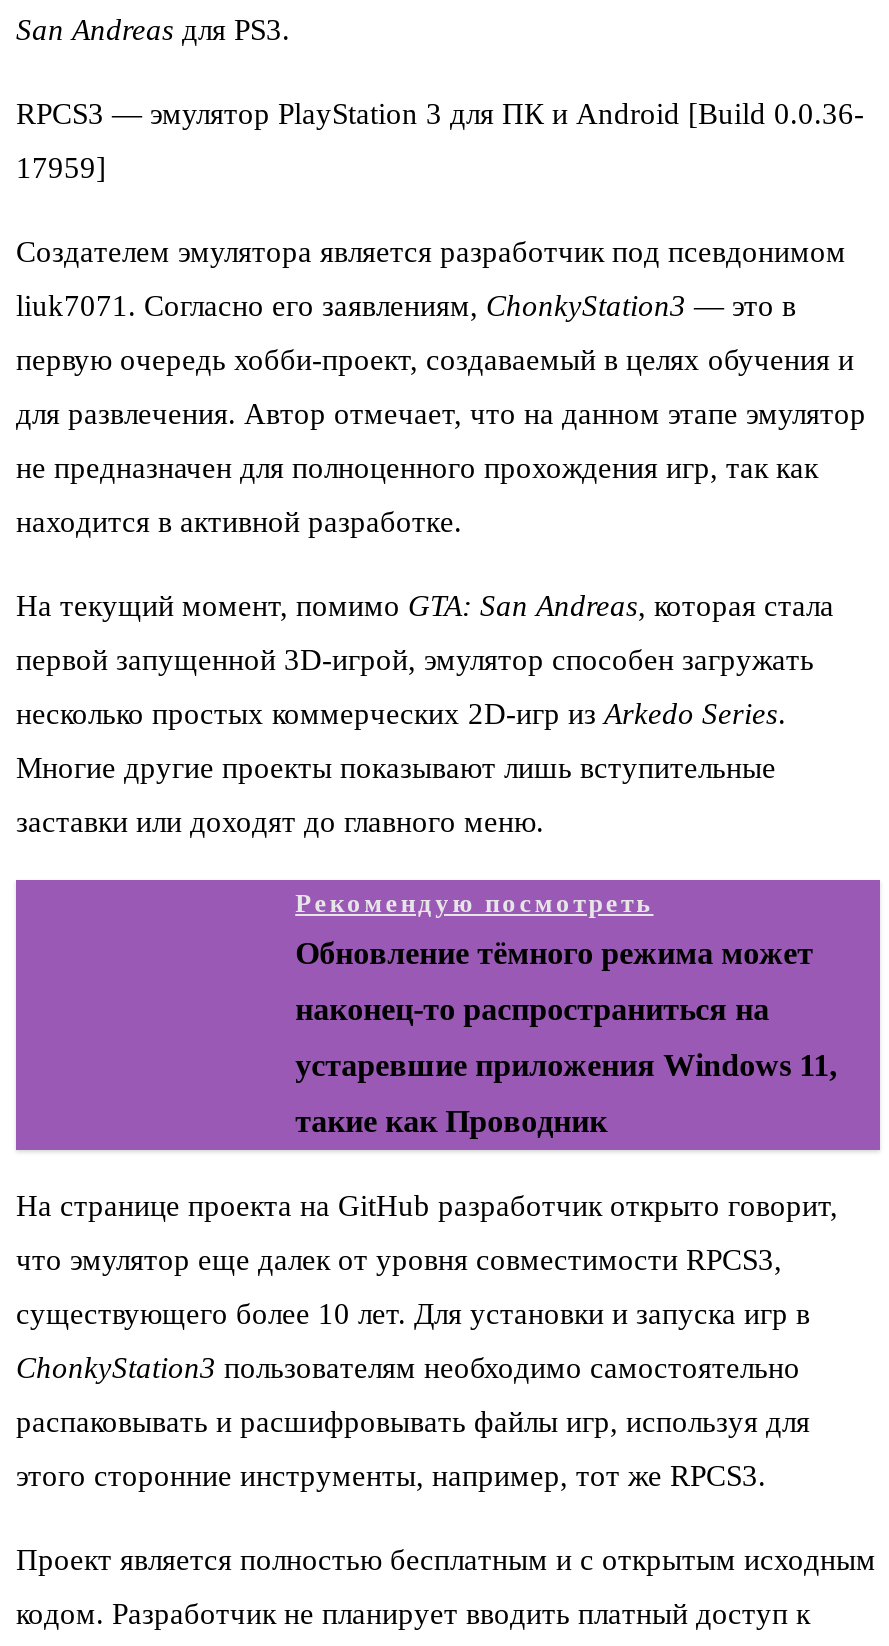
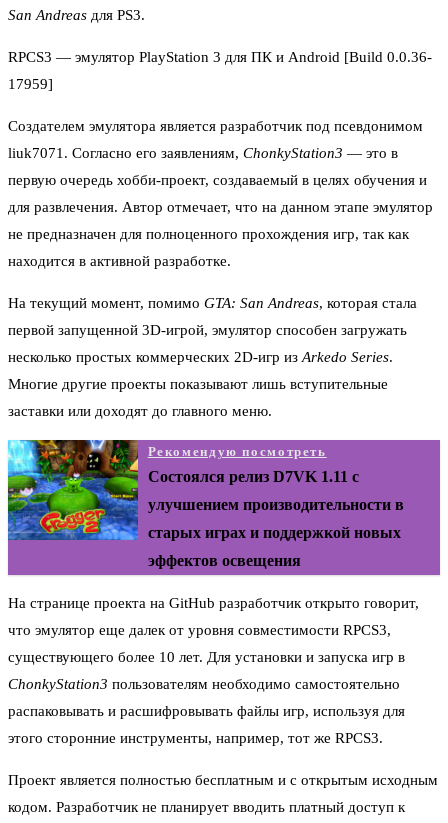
none -> [7,439,139,541] [image]
[295,937,813,971] Обновление тёмного режима может -> [148,468,359,485] Состоялся релиз D7VK 1.11 с
[295,993,769,1027] наконец-то распространиться на -> [148,496,404,513] улучшением производительности в
[295,1049,837,1083] устаревшие приложения Windows 11, -> [148,524,401,541] старых играх и поддержкой новых
[295,1105,607,1139] такие как Проводник -> [148,552,301,569] эффектов освещения

